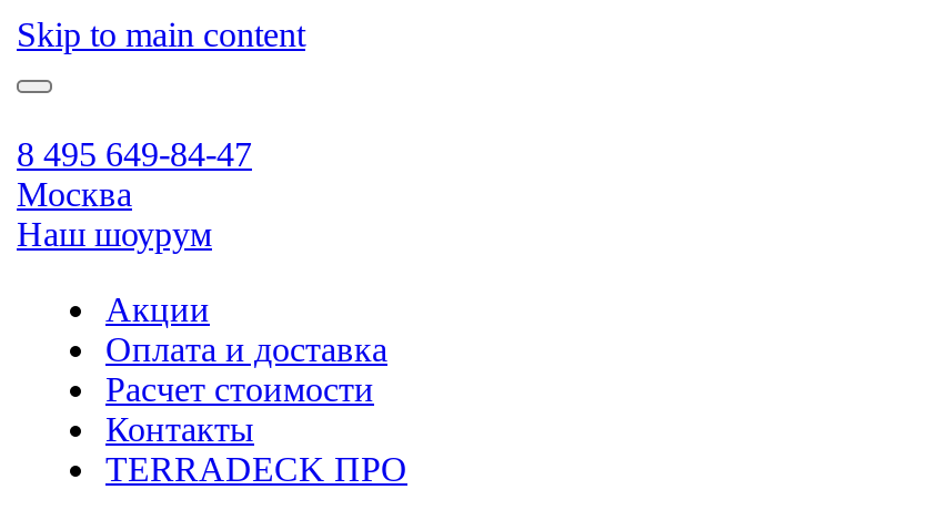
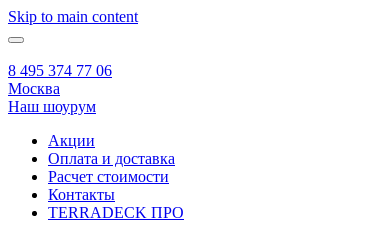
[17,135,252,173] 8 495 649-84-47 -> [8,62,112,79] 8 495 374 77 06

